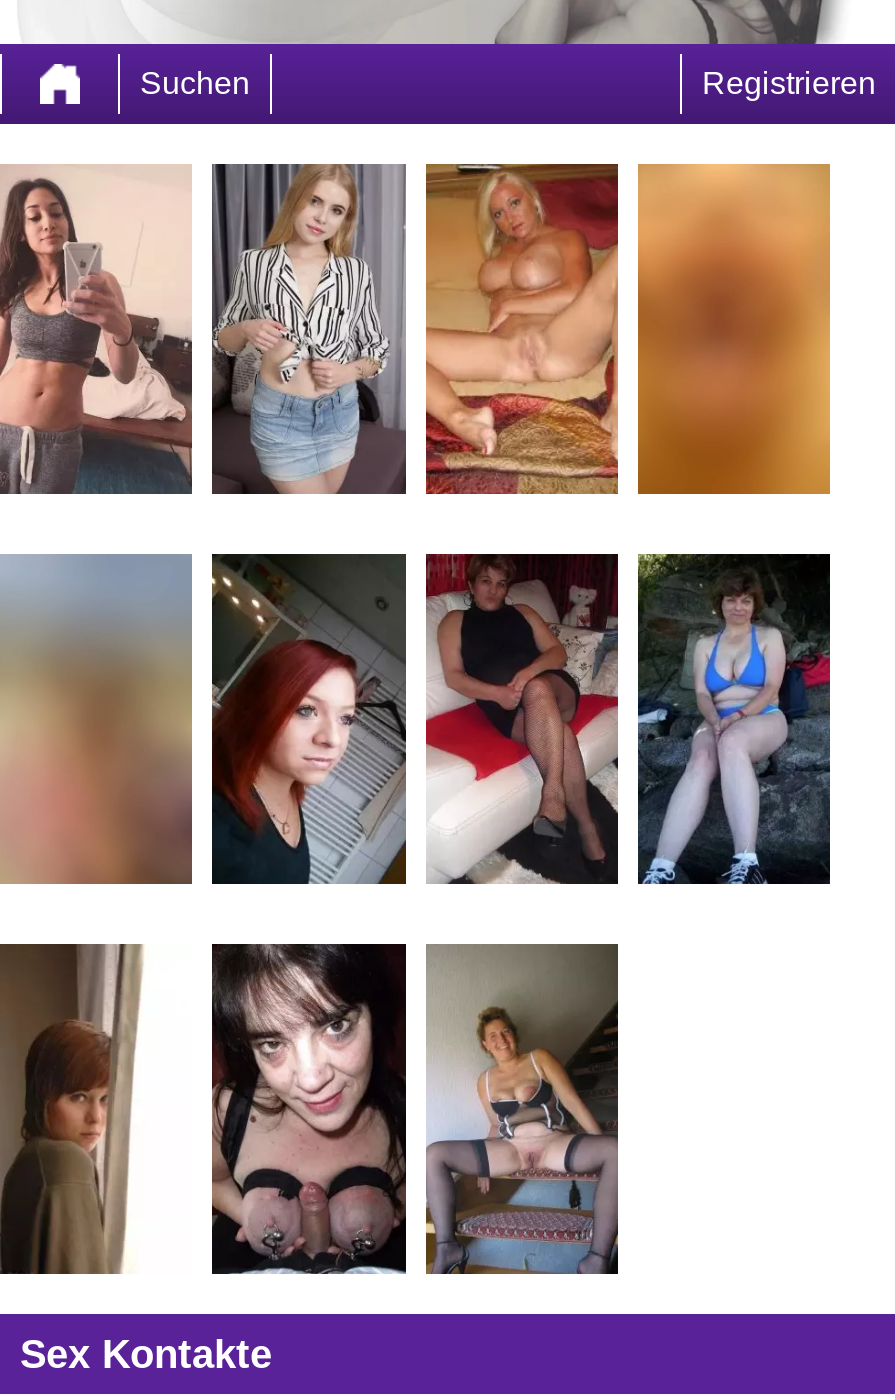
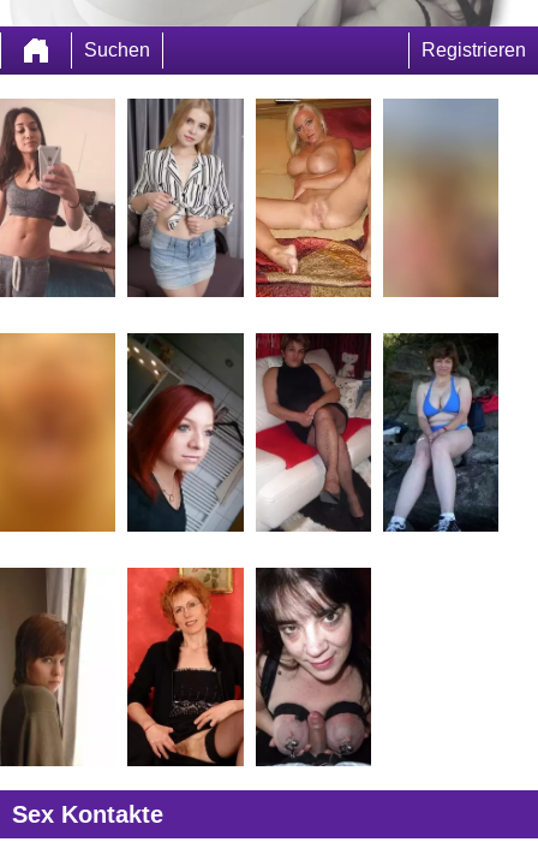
moved [636,162,832,496] -> [4,332,116,532]: [image]
moved [6,552,194,886] -> [383,97,500,297]: [image]
[210,942,408,1276] [image] -> [126,567,245,767] [image]
[424,942,620,1276] [image] -> [255,567,372,766] [image]

